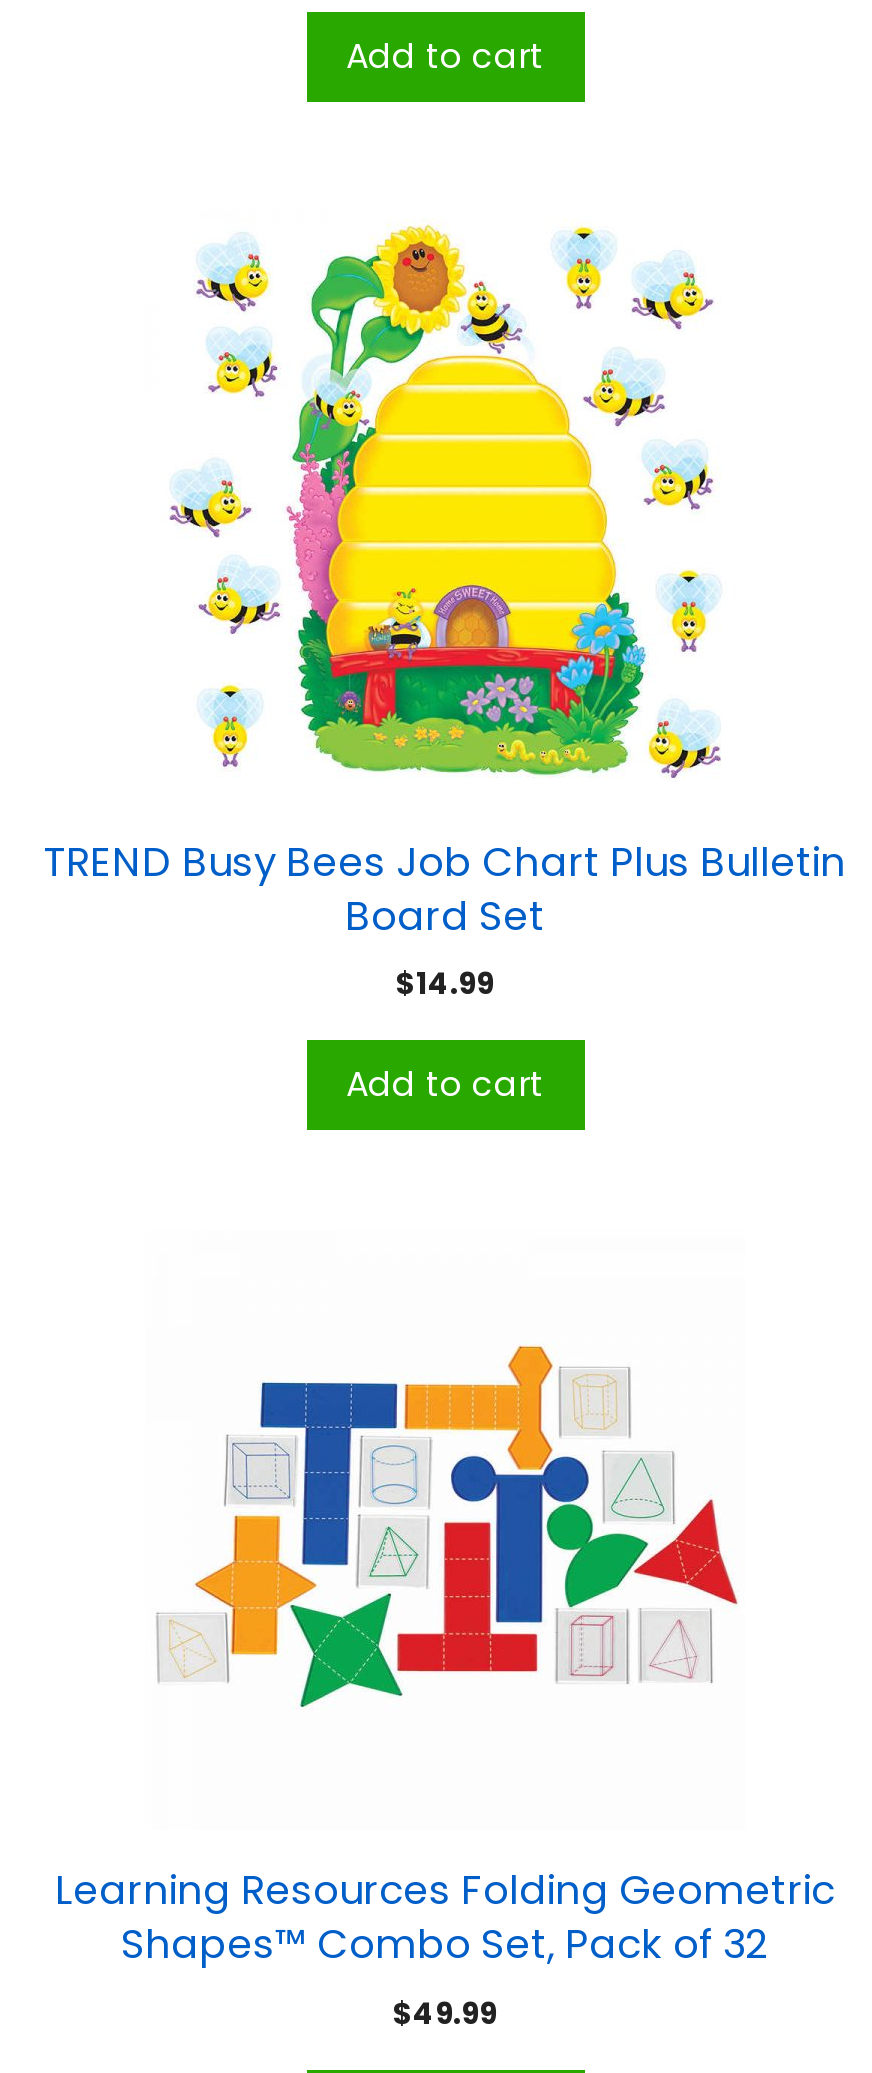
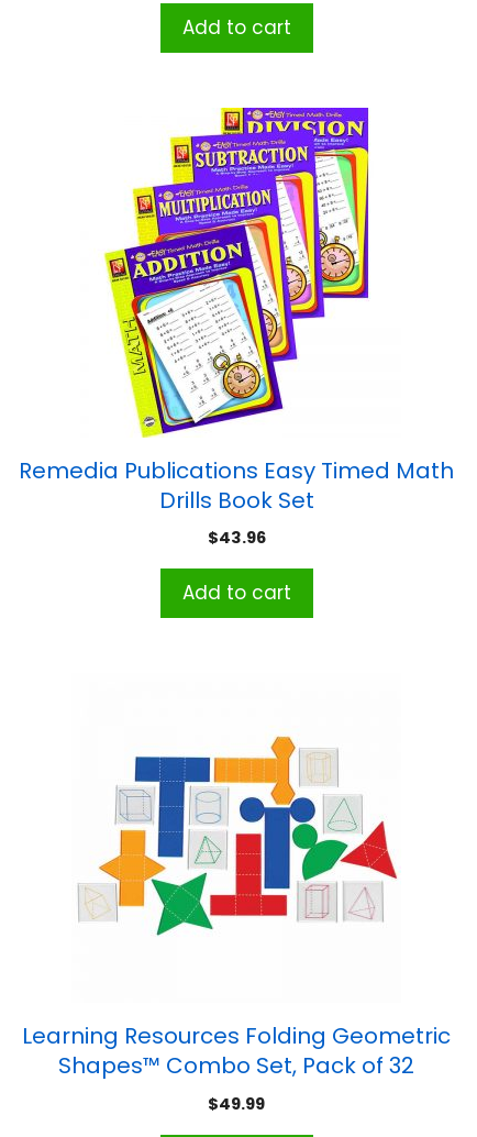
[44,202,846,1005] [image] | TREND Busy Bees Job Chart Plus Bulletin | Board Set | $14.99 -> [19,107,454,549] [image] | Remedia Publications Easy Timed Math | Drills Book Set | $43.96

